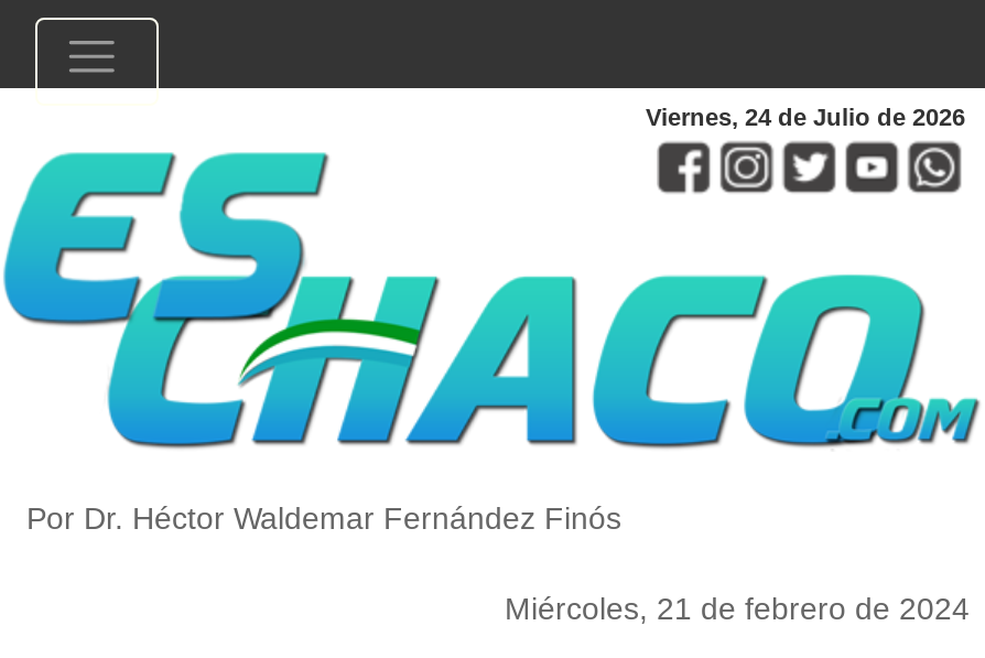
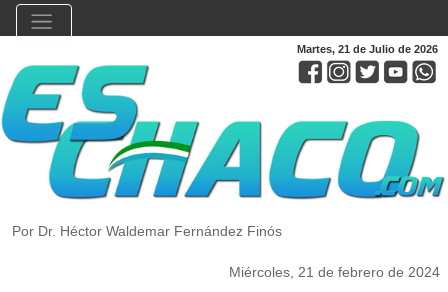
[646,104,965,130] Viernes, 24 de Julio de 2026 -> [297,43,438,55] Martes, 21 de Julio de 2026

